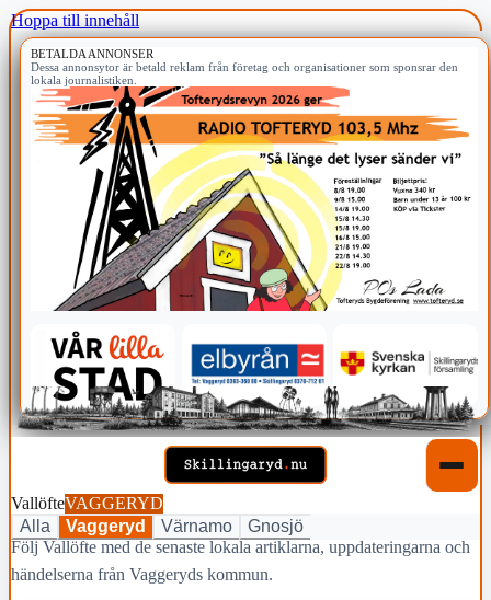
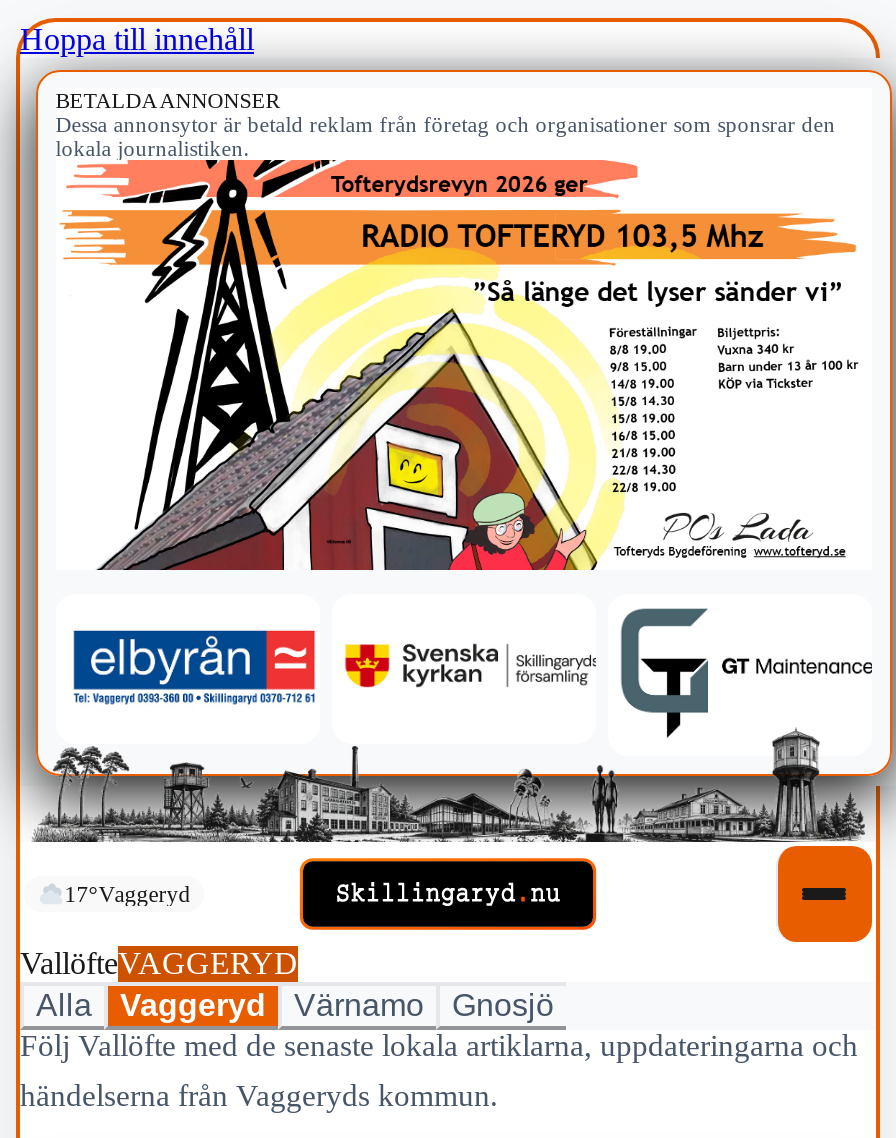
none -> [64,882,190,906] 17°Vaggeryd
[18,330,487,448] [image] -> [28,608,888,864] [image]

